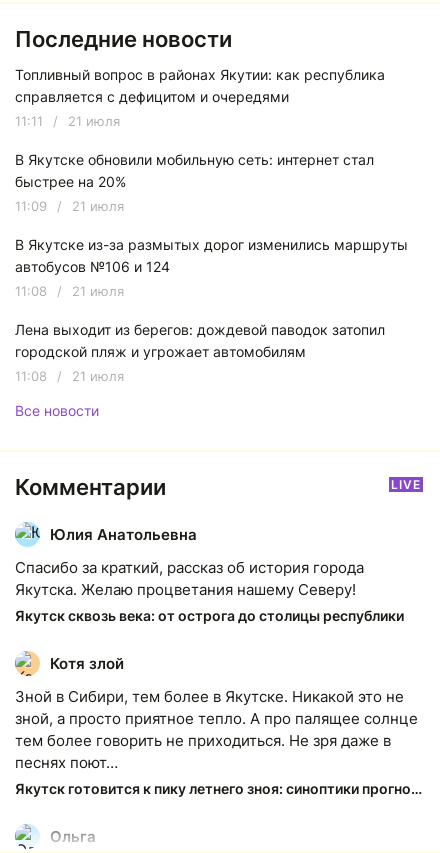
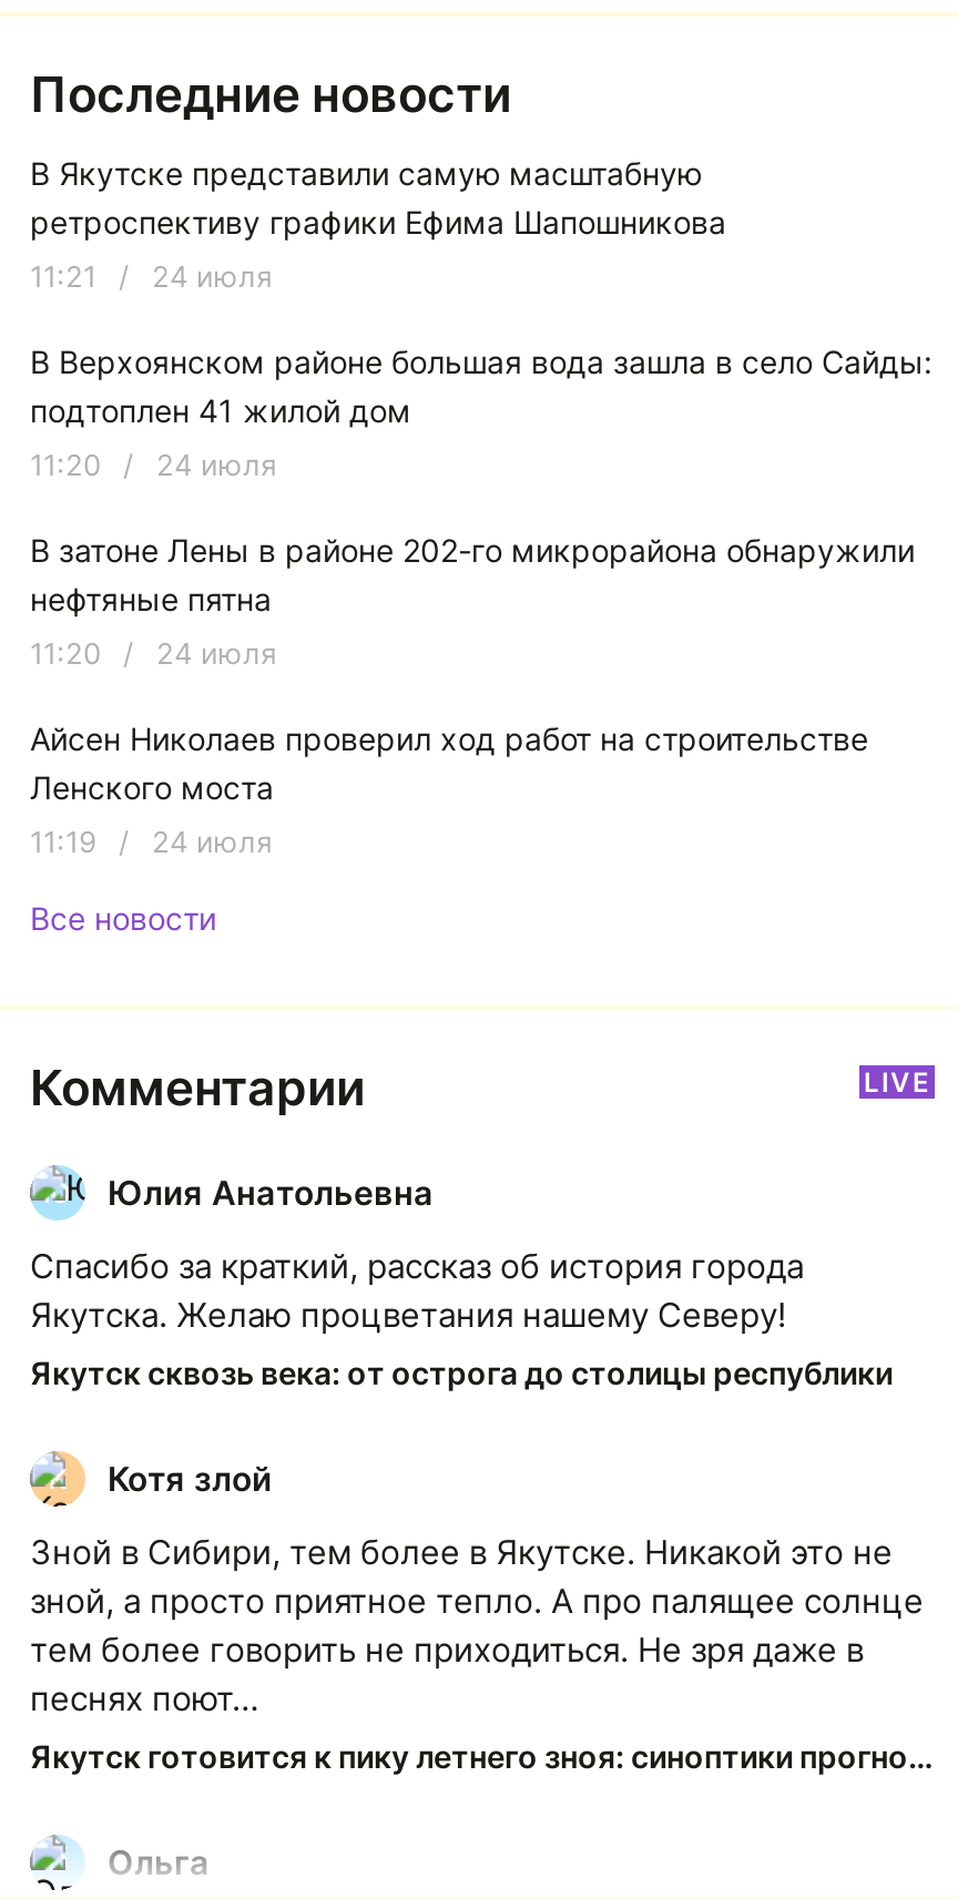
[15,66,385,105] Топливный вопрос в районах Якутии: как республика | справляется с дефицитом и очередями -> [30,155,726,241] В Якутске представили самую масштабную | ретроспективу графики Ефима Шапошникова
[15,113,120,129] 11:11 / 21 июля -> [30,259,272,295] 11:21 / 24 июля
[15,151,374,190] В Якутске обновили мобильную сеть: интернет стал | быстрее на 20% -> [30,343,932,430] В Верхоянском районе большая вода зашла в село Сайды: | подтоплен 41 жилой дом
[15,198,124,214] 11:09 / 21 июля -> [30,448,276,483] 11:20 / 24 июля
[15,236,408,275] В Якутске из-за размытых дорог изменились маршруты | автобусов №106 и 124 -> [30,532,915,618] В затоне Лены в районе 202-го микрорайона обнаружили | нефтяные пятна
[15,283,124,299] 11:08 / 21 июля -> [30,636,276,672] 11:20 / 24 июля
[15,321,385,360] Лена выходит из берегов: дождевой паводок затопил | городской пляж и угрожает автомобилям -> [30,720,868,807] Айсен Николаев проверил ход работ на строительстве | Ленского моста
[15,368,124,384] 11:08 / 21 июля -> [30,825,272,860] 11:19 / 24 июля

